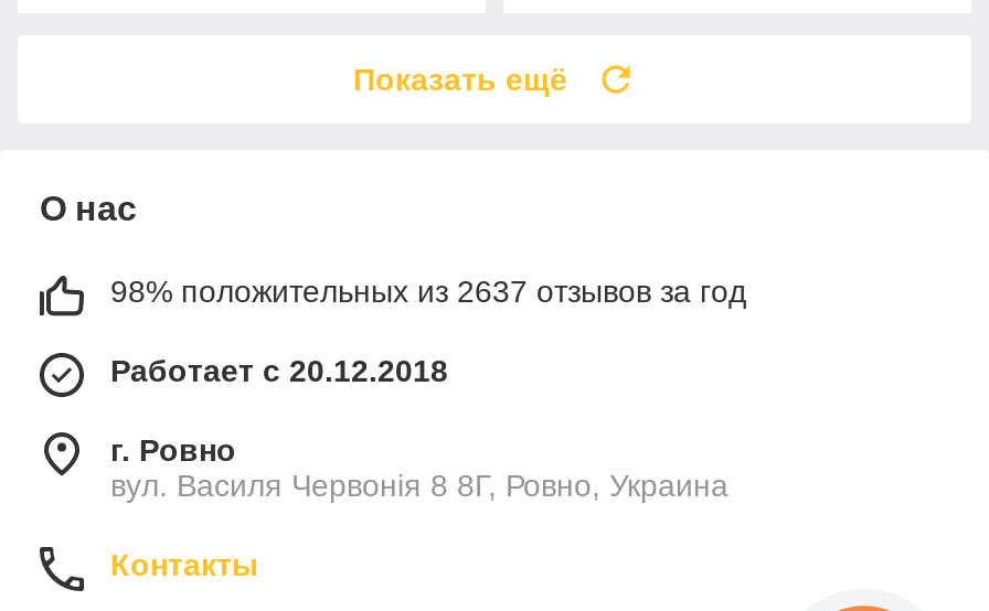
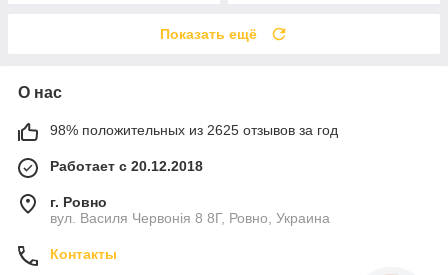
[110,273,746,308] 98% положительных из 2637 отзывов за год -> [50,122,338,138] 98% положительных из 2625 отзывов за год

